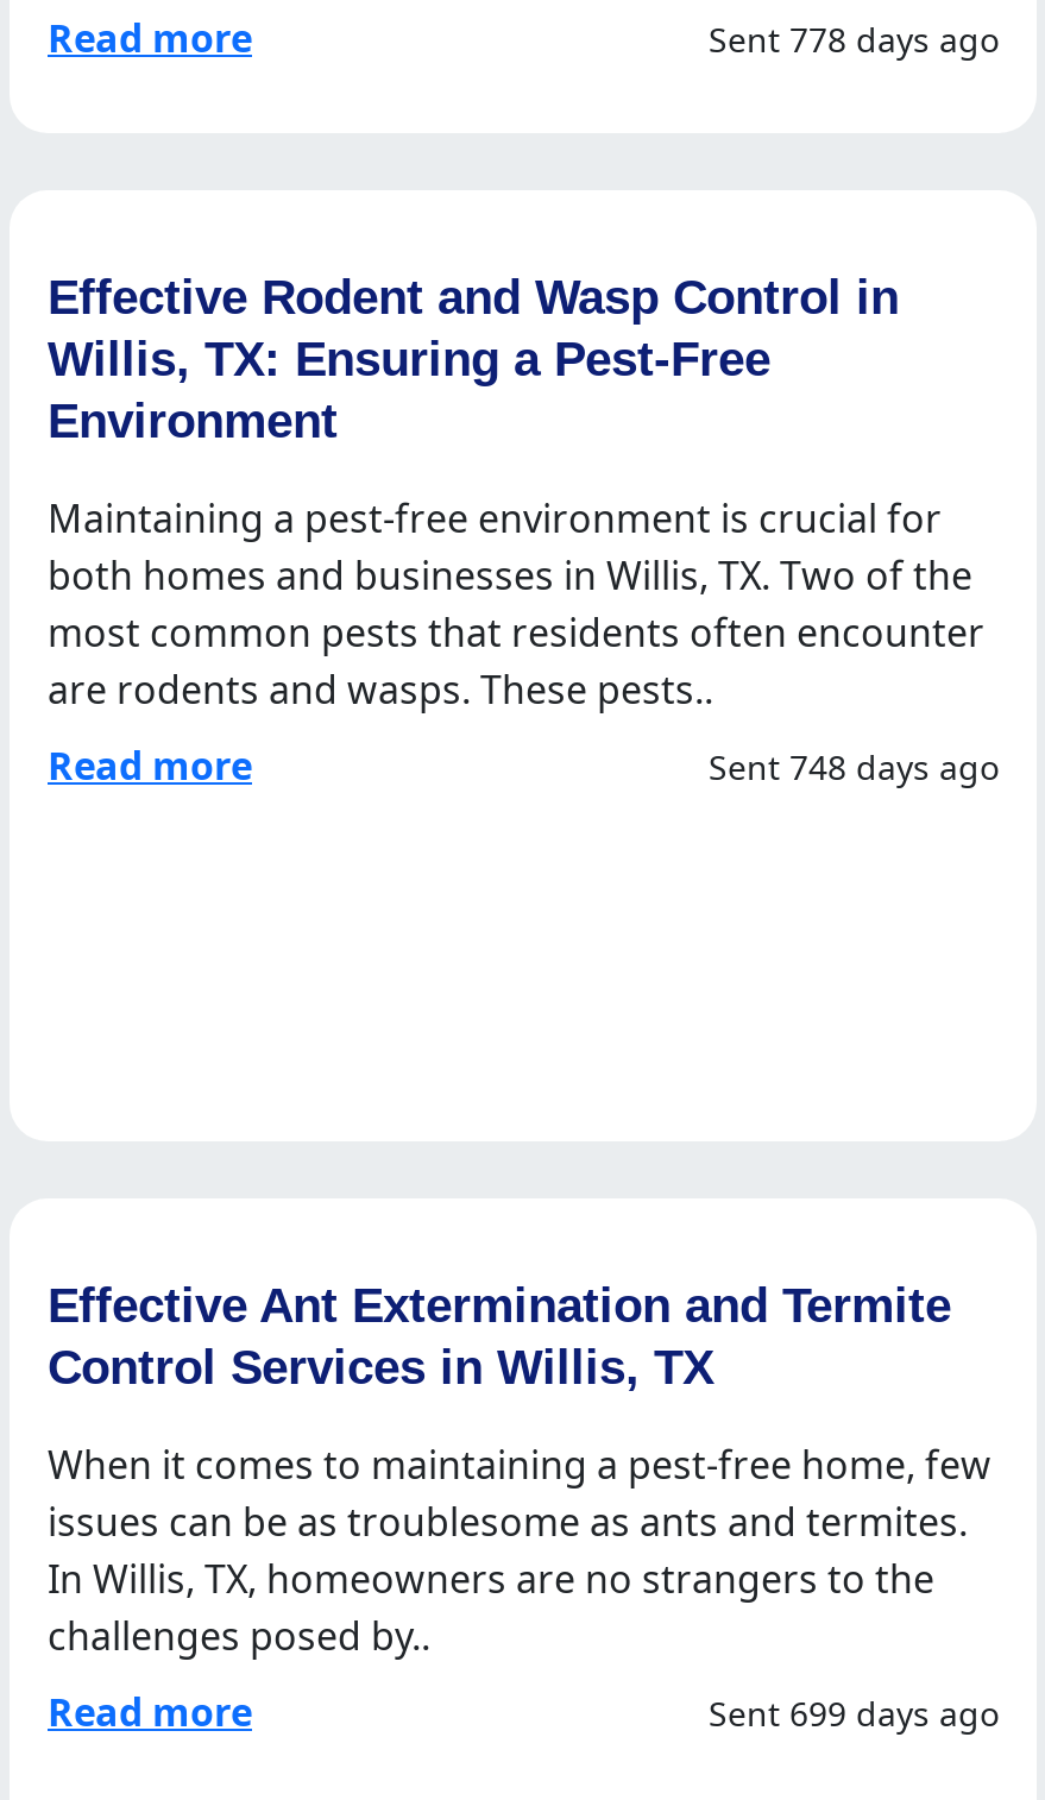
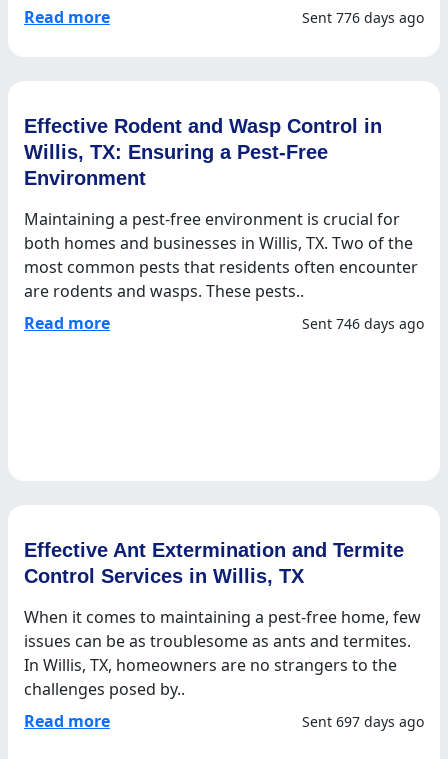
[709,17,999,62] Sent 778 days ago -> [302,8,424,27] Sent 776 days ago
[709,744,999,789] Sent 748 days ago -> [302,314,424,333] Sent 746 days ago
[709,1691,999,1736] Sent 699 days ago -> [302,712,424,731] Sent 697 days ago

